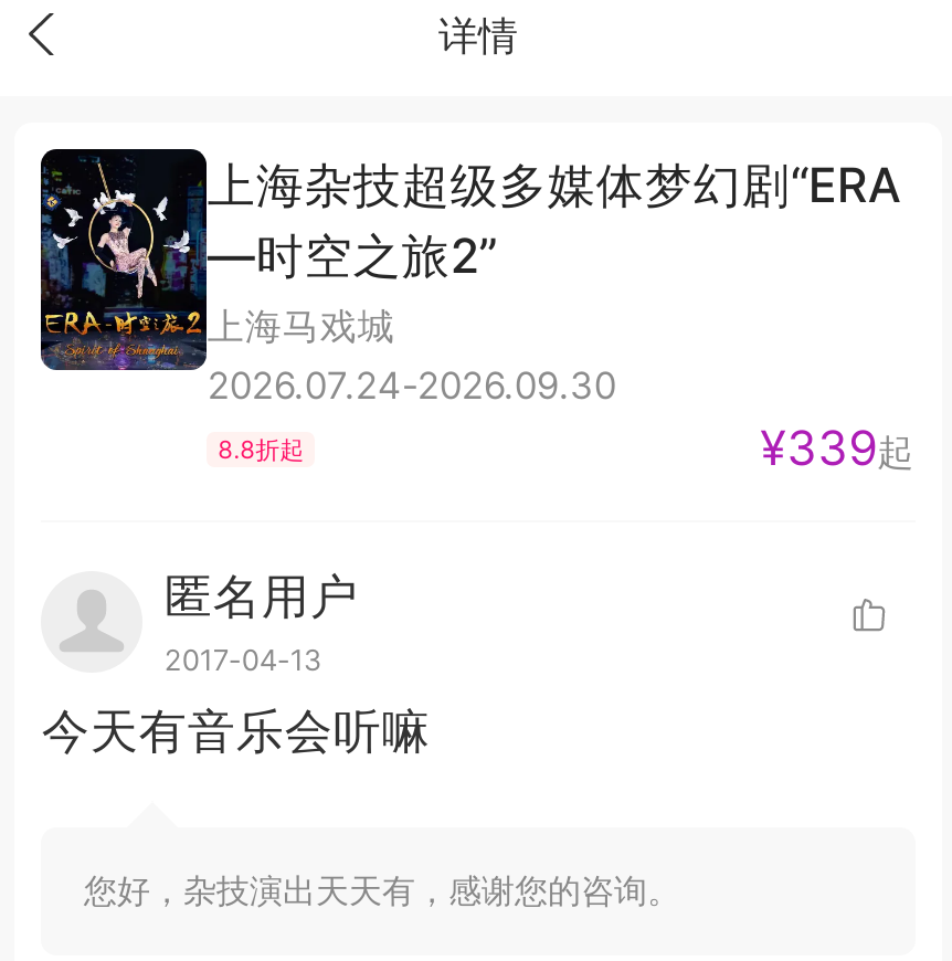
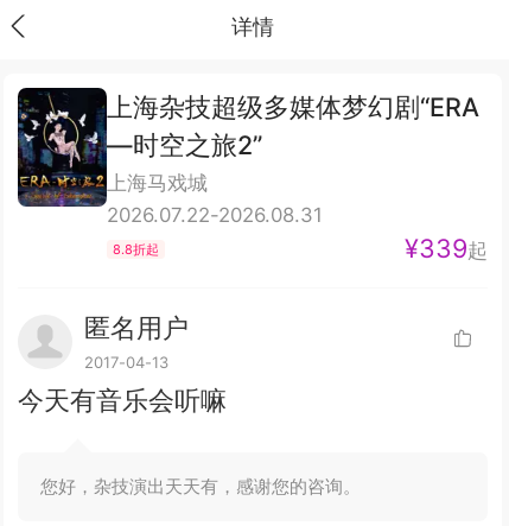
[207,363,616,407] 2026.07.24-2026.09.30 -> [107,203,323,227] 2026.07.22-2026.08.31

